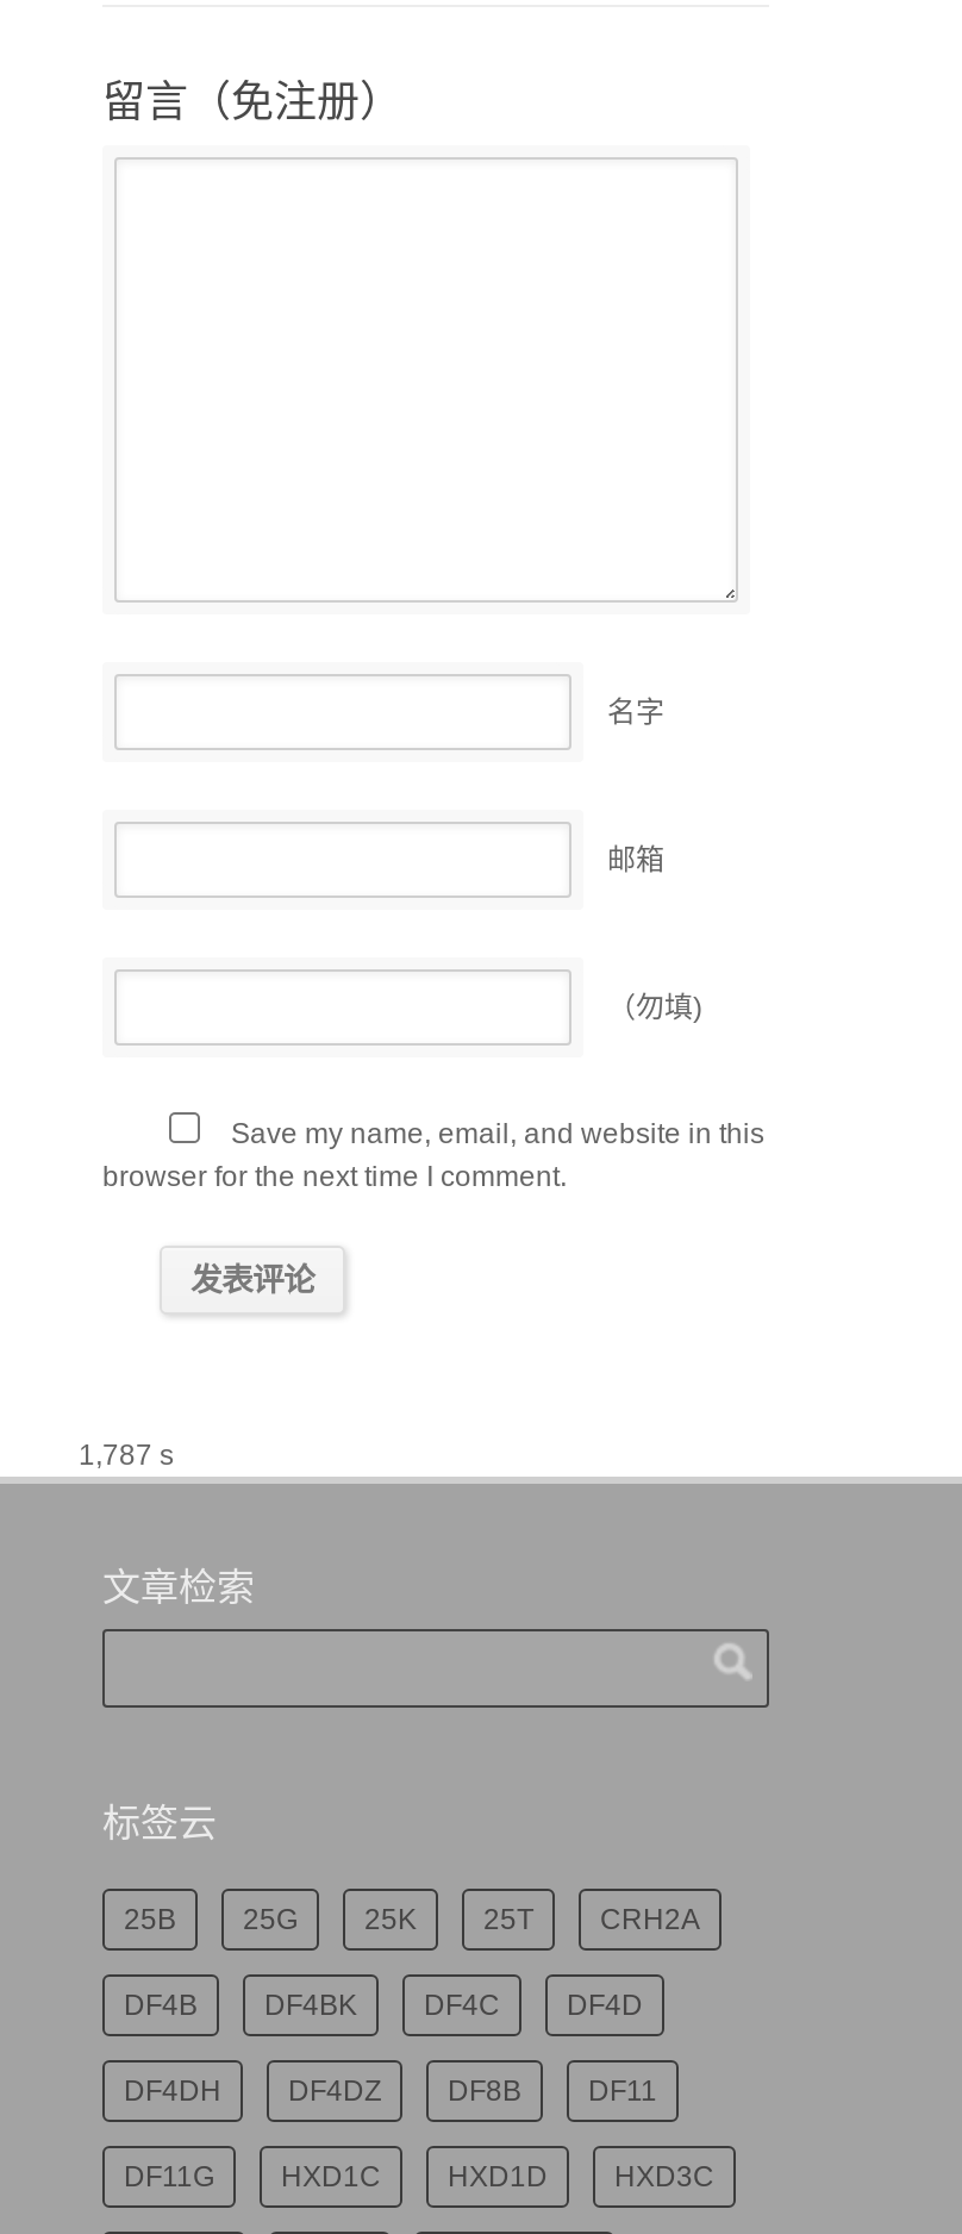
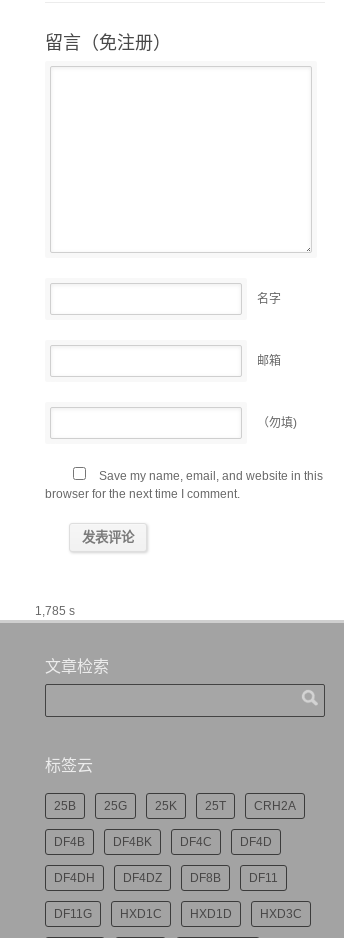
[79,1439,174,1472] 1,787 s -> [35,604,75,618] 1,785 s

